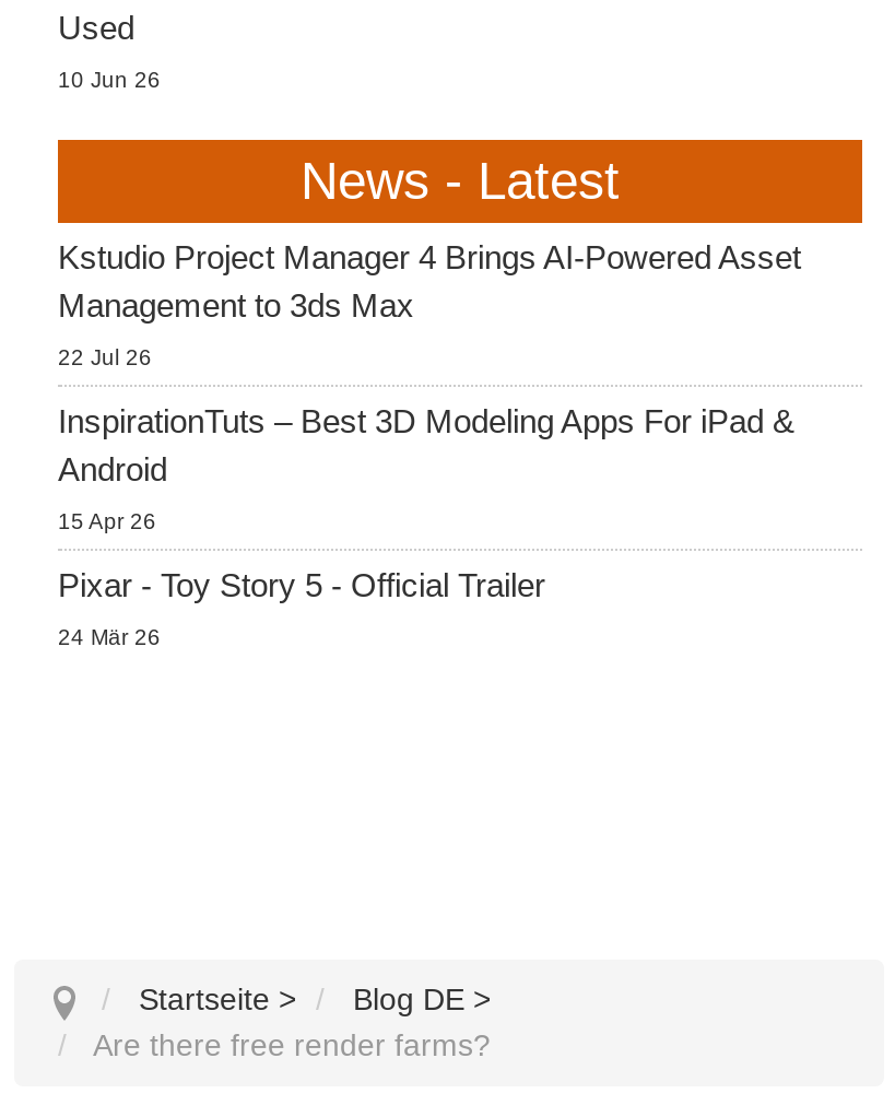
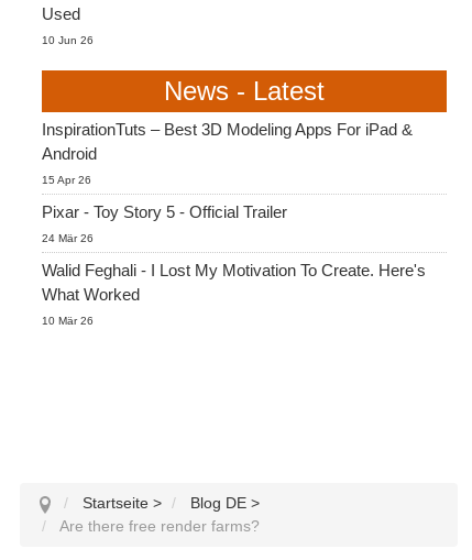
[58,239,801,370] Kstudio Project Manager 4 Brings AI-Powered Asset | Management to 3ds Max | 22 Jul 26 -> none
moved [58,403,794,650] -> [42,120,413,245]: InspirationTuts – Best 3D Modeling Apps For iPad & | Android | 15 Apr 26 | Pixar - Toy Story 5 - Official Trailer | 24 Mär 26
none -> [42,261,426,327] Walid Feghali - I Lost My Motivation To Create. Here's | What Worked | 10 Mär 26

